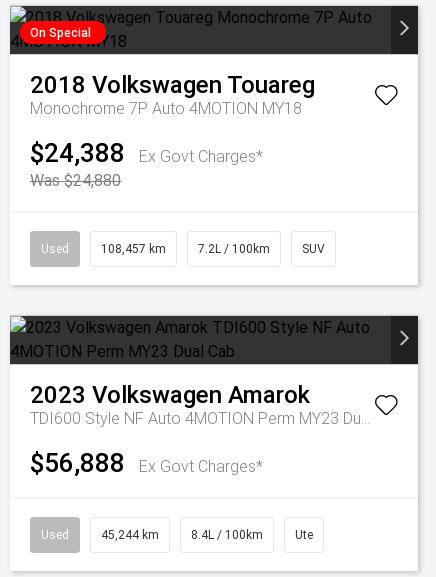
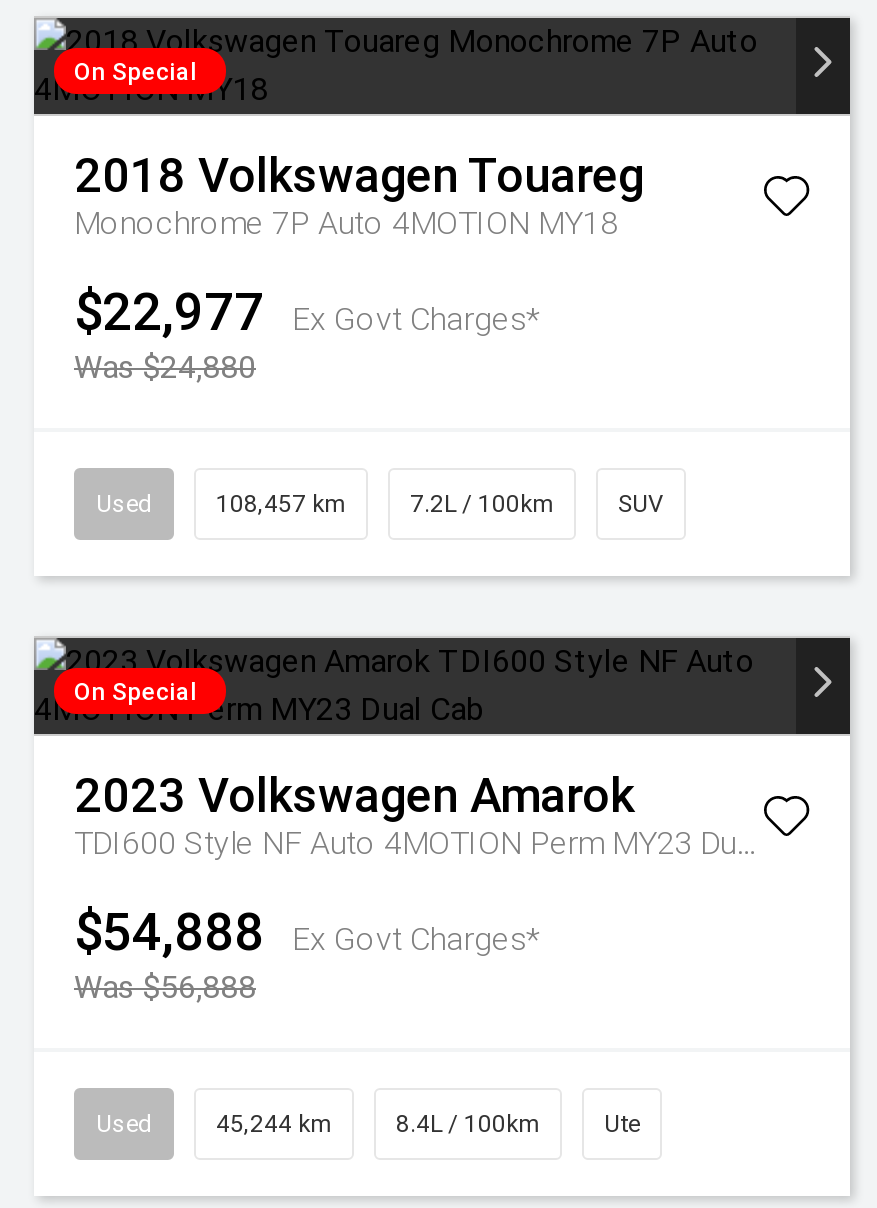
[30,138,263,168] $24,388 Ex Govt Charges* -> [74,282,540,342] $22,977 Ex Govt Charges*
none -> [74,678,196,706] On Special
[30,448,263,478] $56,888 Ex Govt Charges* -> [74,902,540,962] $54,888 Ex Govt Charges*
none -> [74,968,256,1006] Was $56,888

